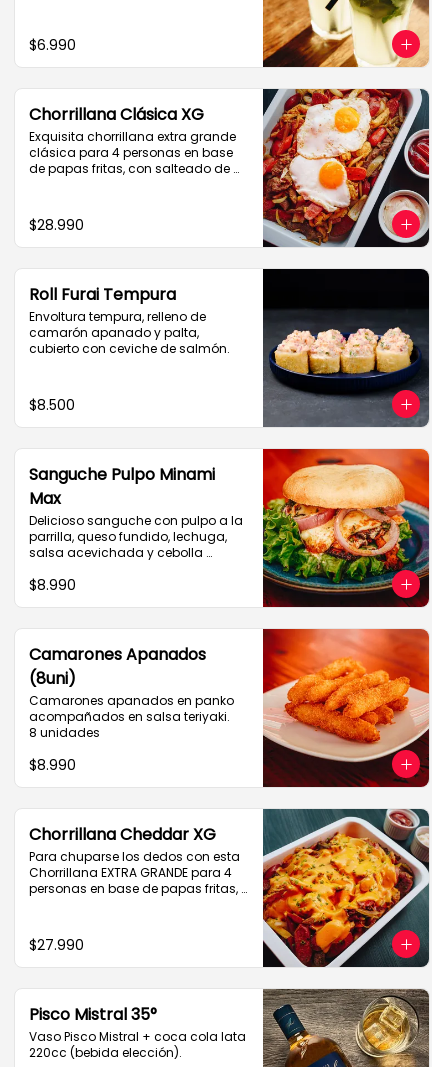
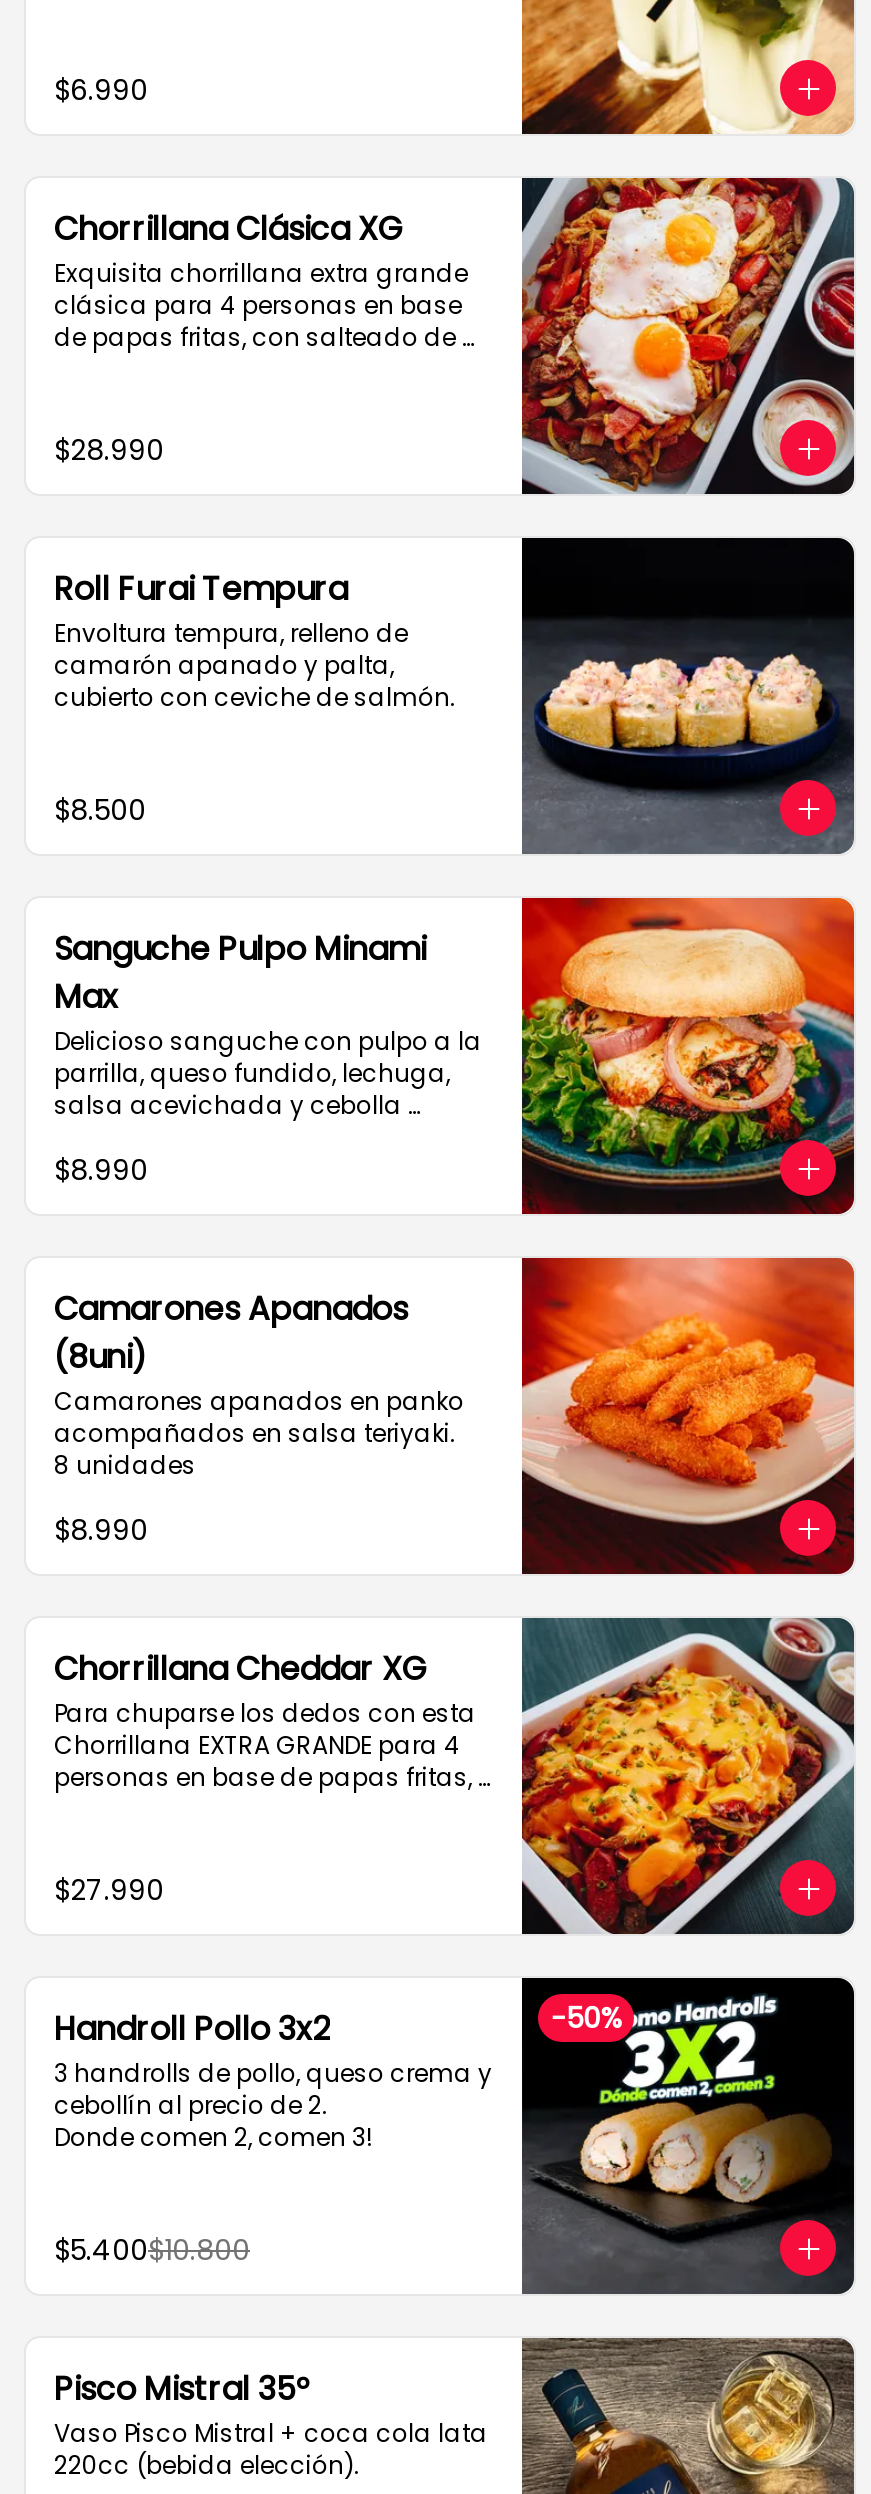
none -> [54,1976,856,2296] [image] | -50% | Handroll Pollo 3x2 | 3 handrolls de pollo, queso crema y | cebollín al precio de 2. | Donde comen 2, comen 3! | $5.400$10.800

